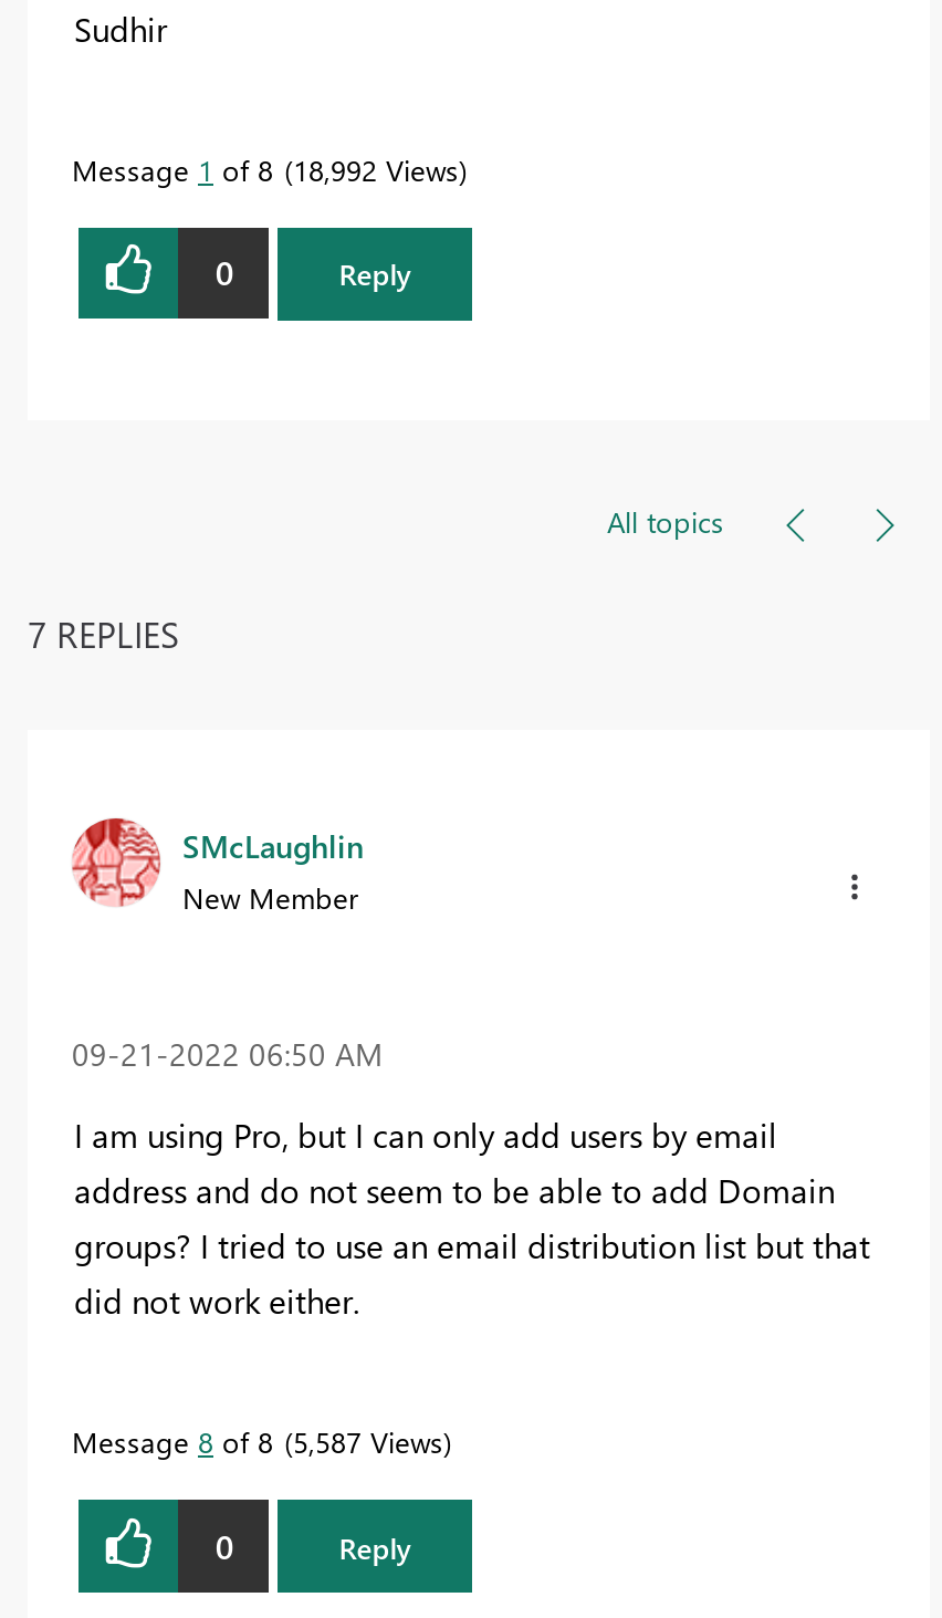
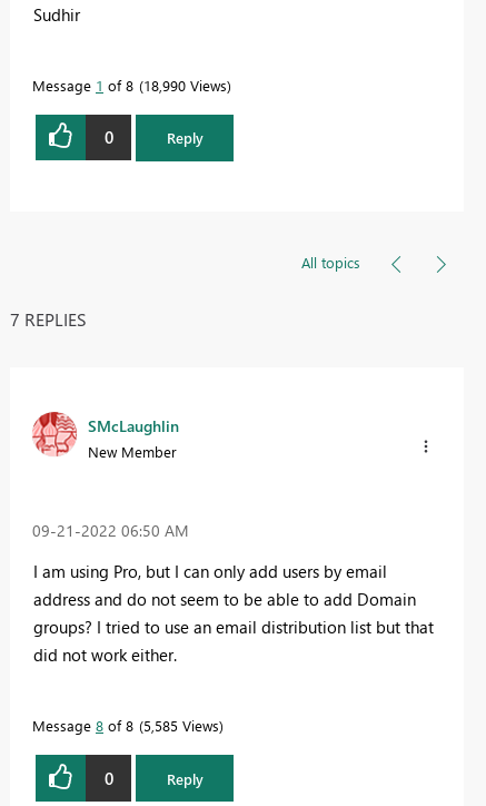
[72,150,459,187] Message 1 of 8 18,992 Views -> [32,75,227,94] Message 1 of 8 18,990 Views
[72,1422,443,1460] Message 8 of 8 5,587 Views -> [32,716,219,735] Message 8 of 8 5,585 Views

